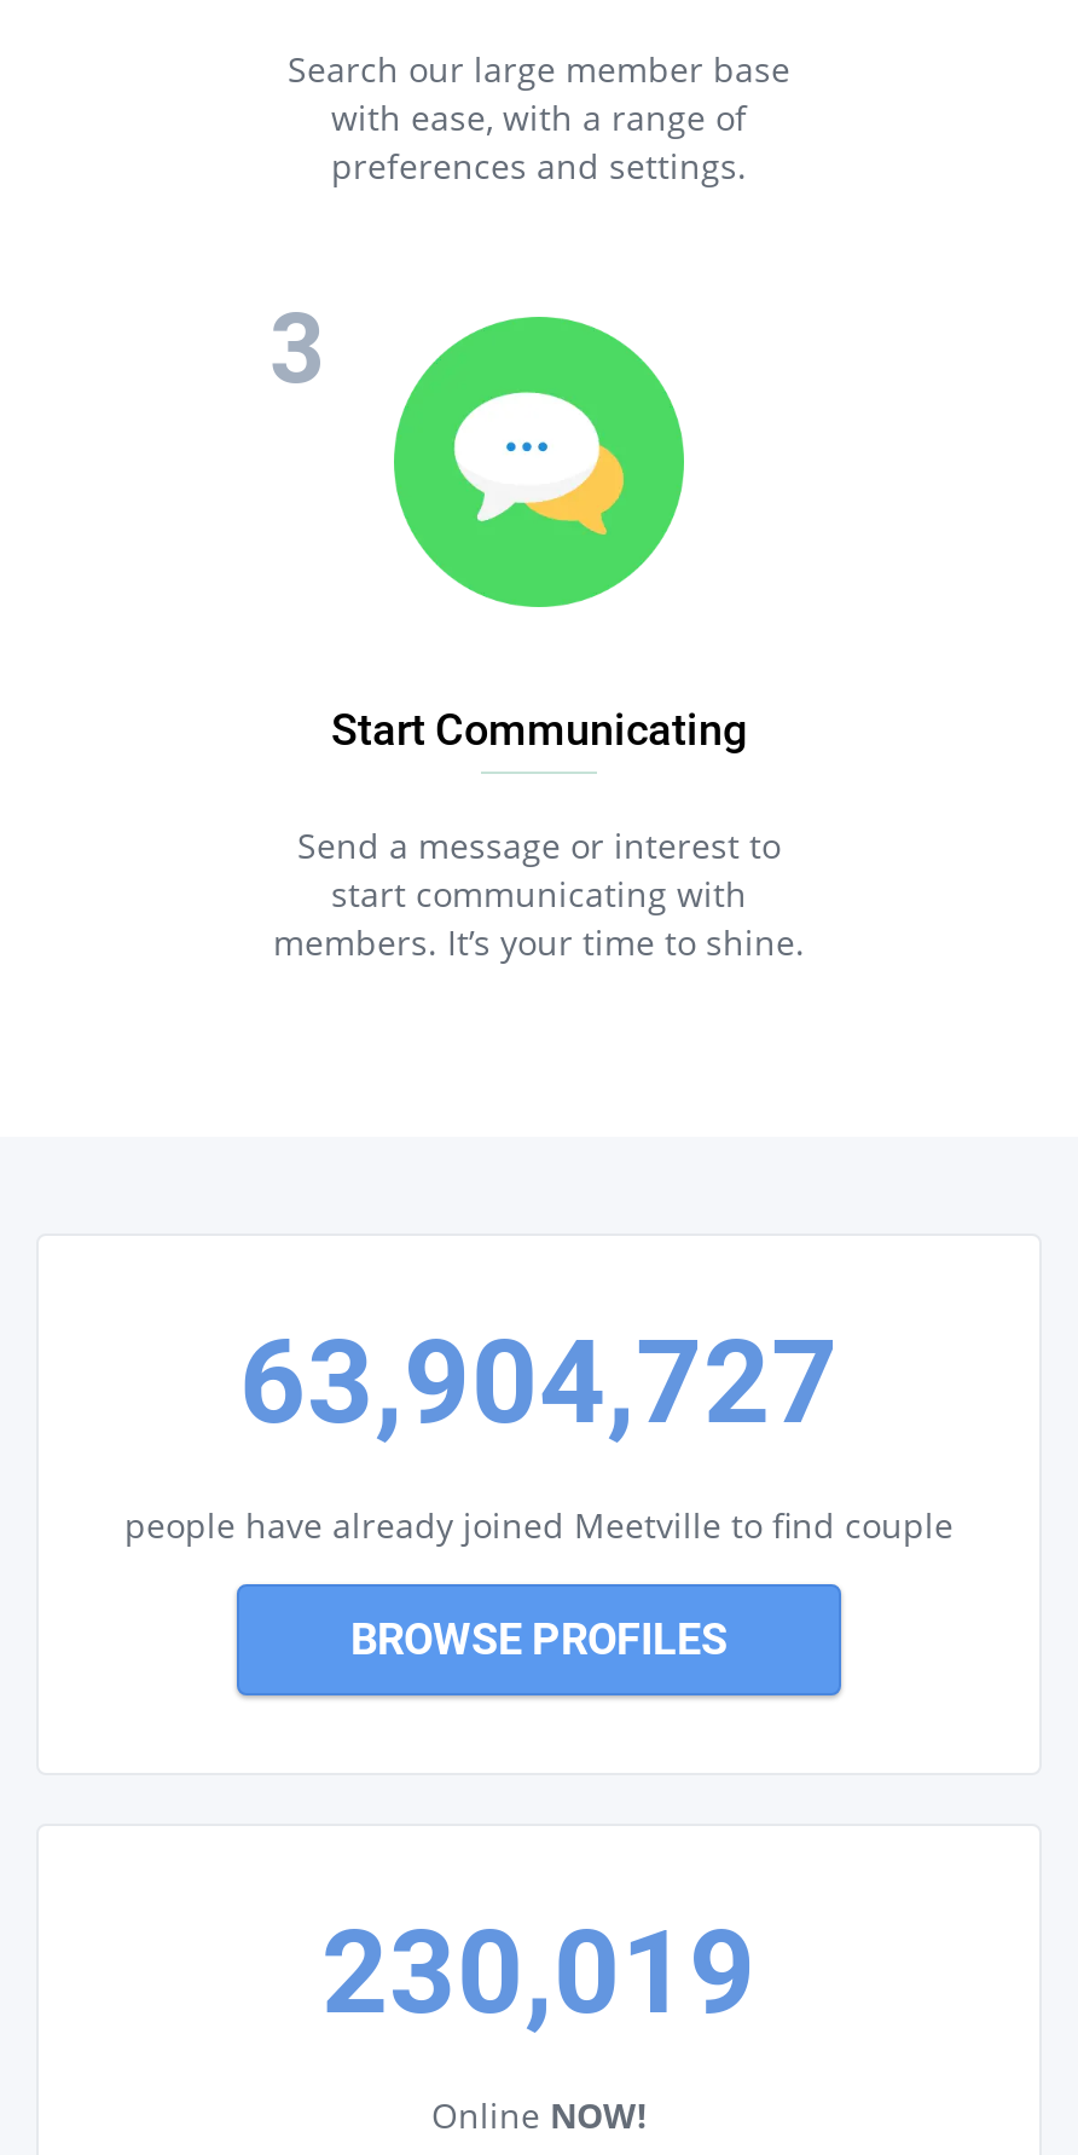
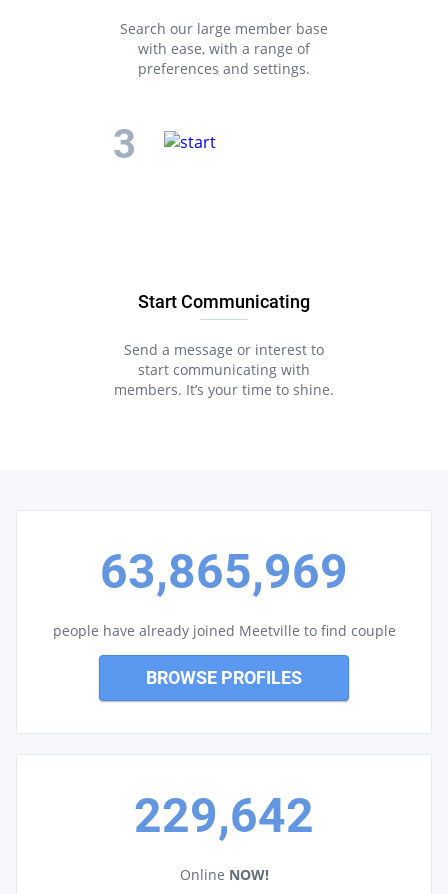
[392,314,686,609] [image] -> none
[239,1313,839,1451] 63,904,727 -> [100,543,348,600] 63,865,969
[321,1903,757,2041] 230,019 -> [134,787,314,844] 229,642

